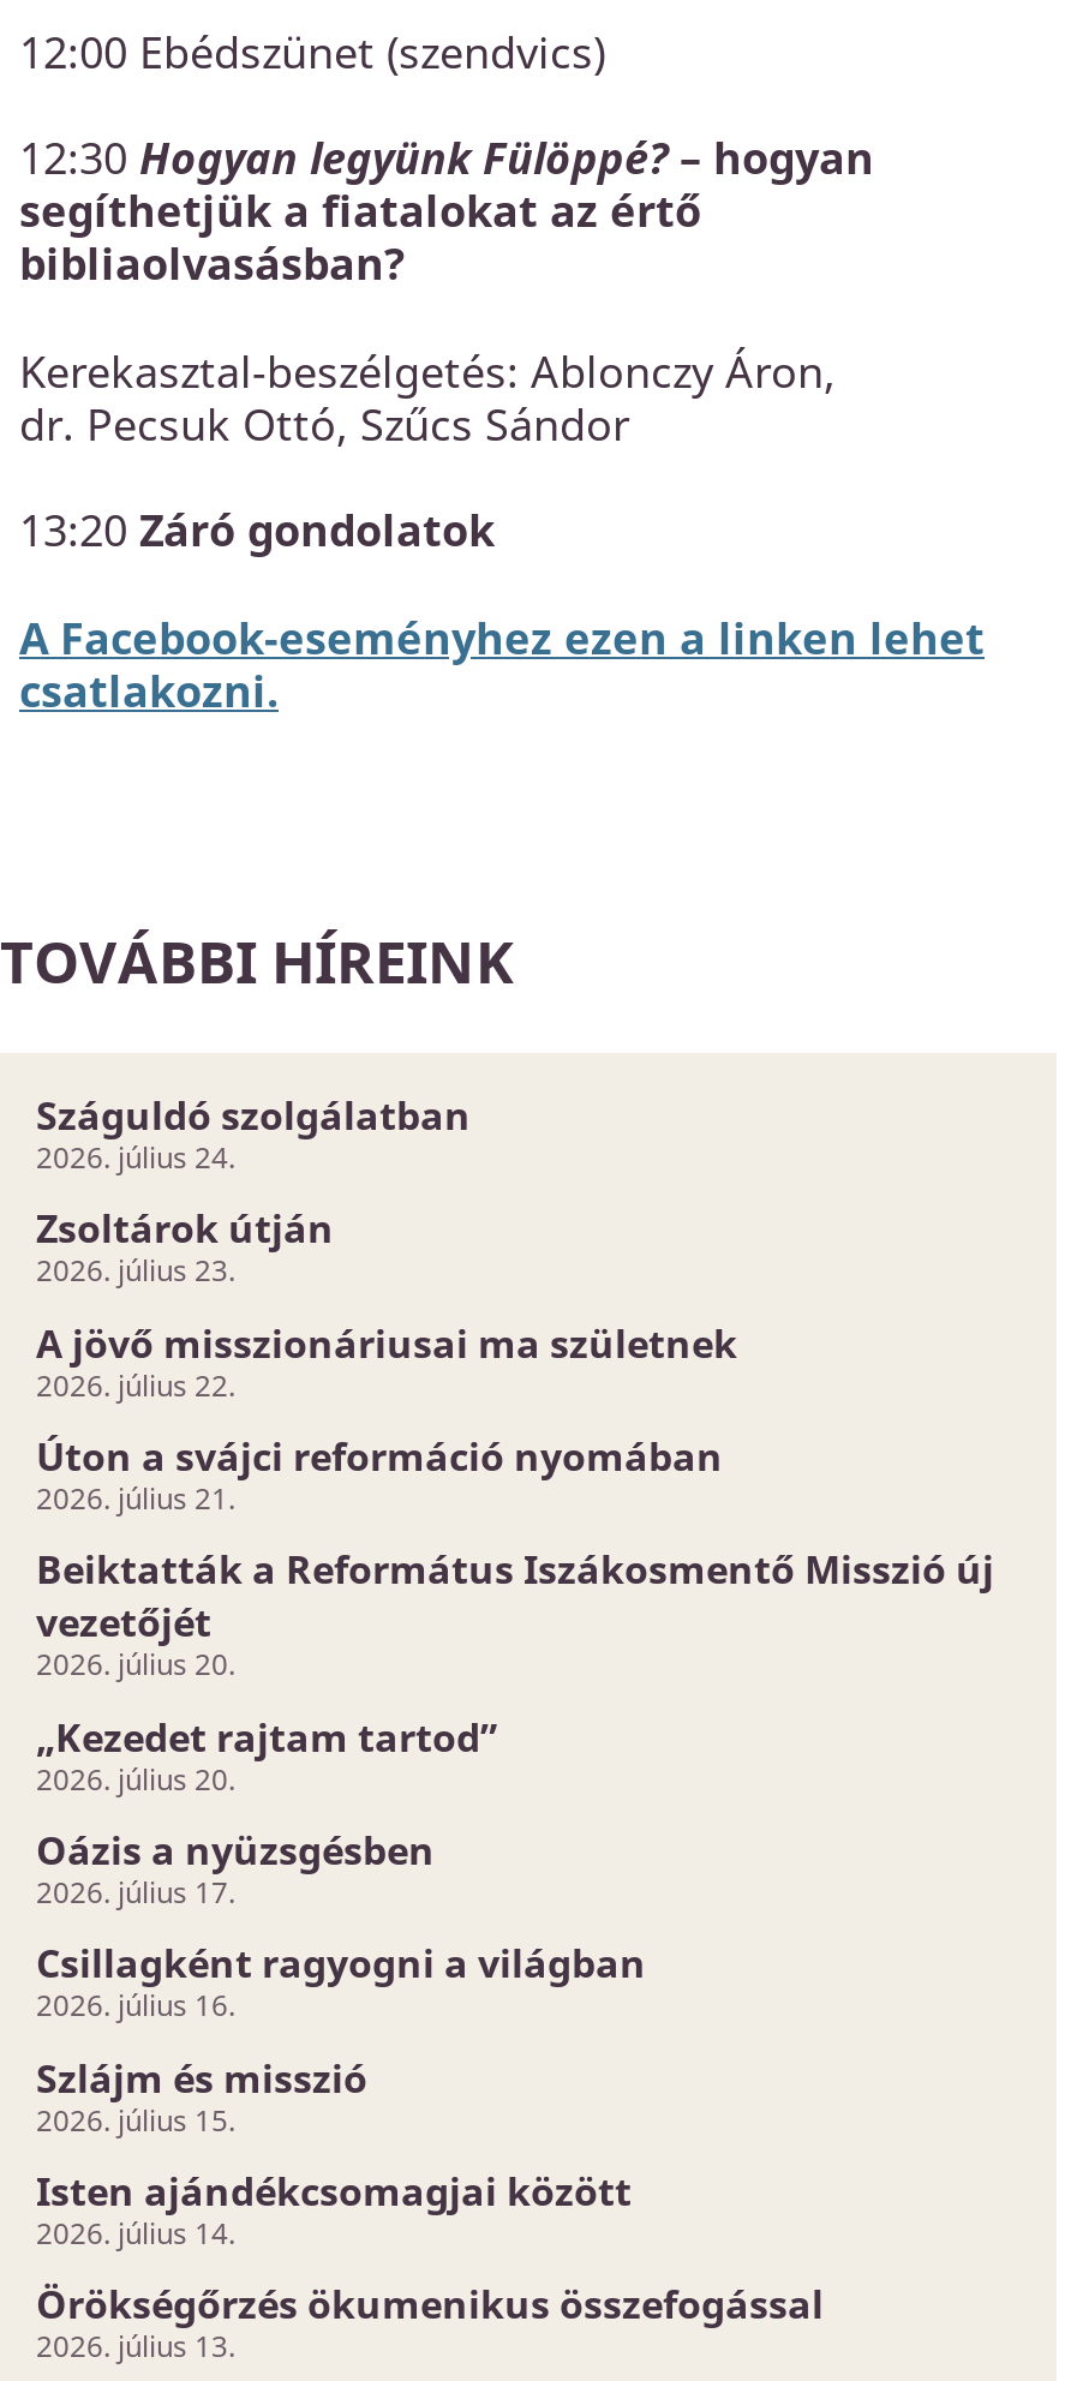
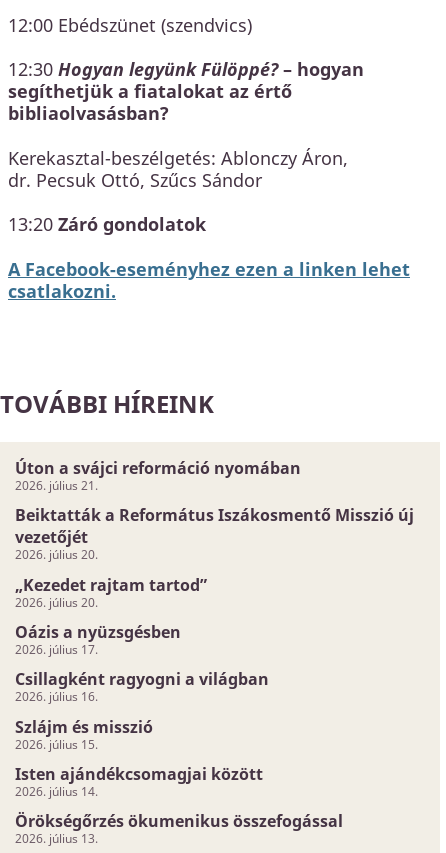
[36,1089,737,1406] Száguldó szolgálatban | 2026. július 24. | Zsoltárok útján | 2026. július 23. | A jövő misszionáriusai ma születnek | 2026. július 22. -> none

